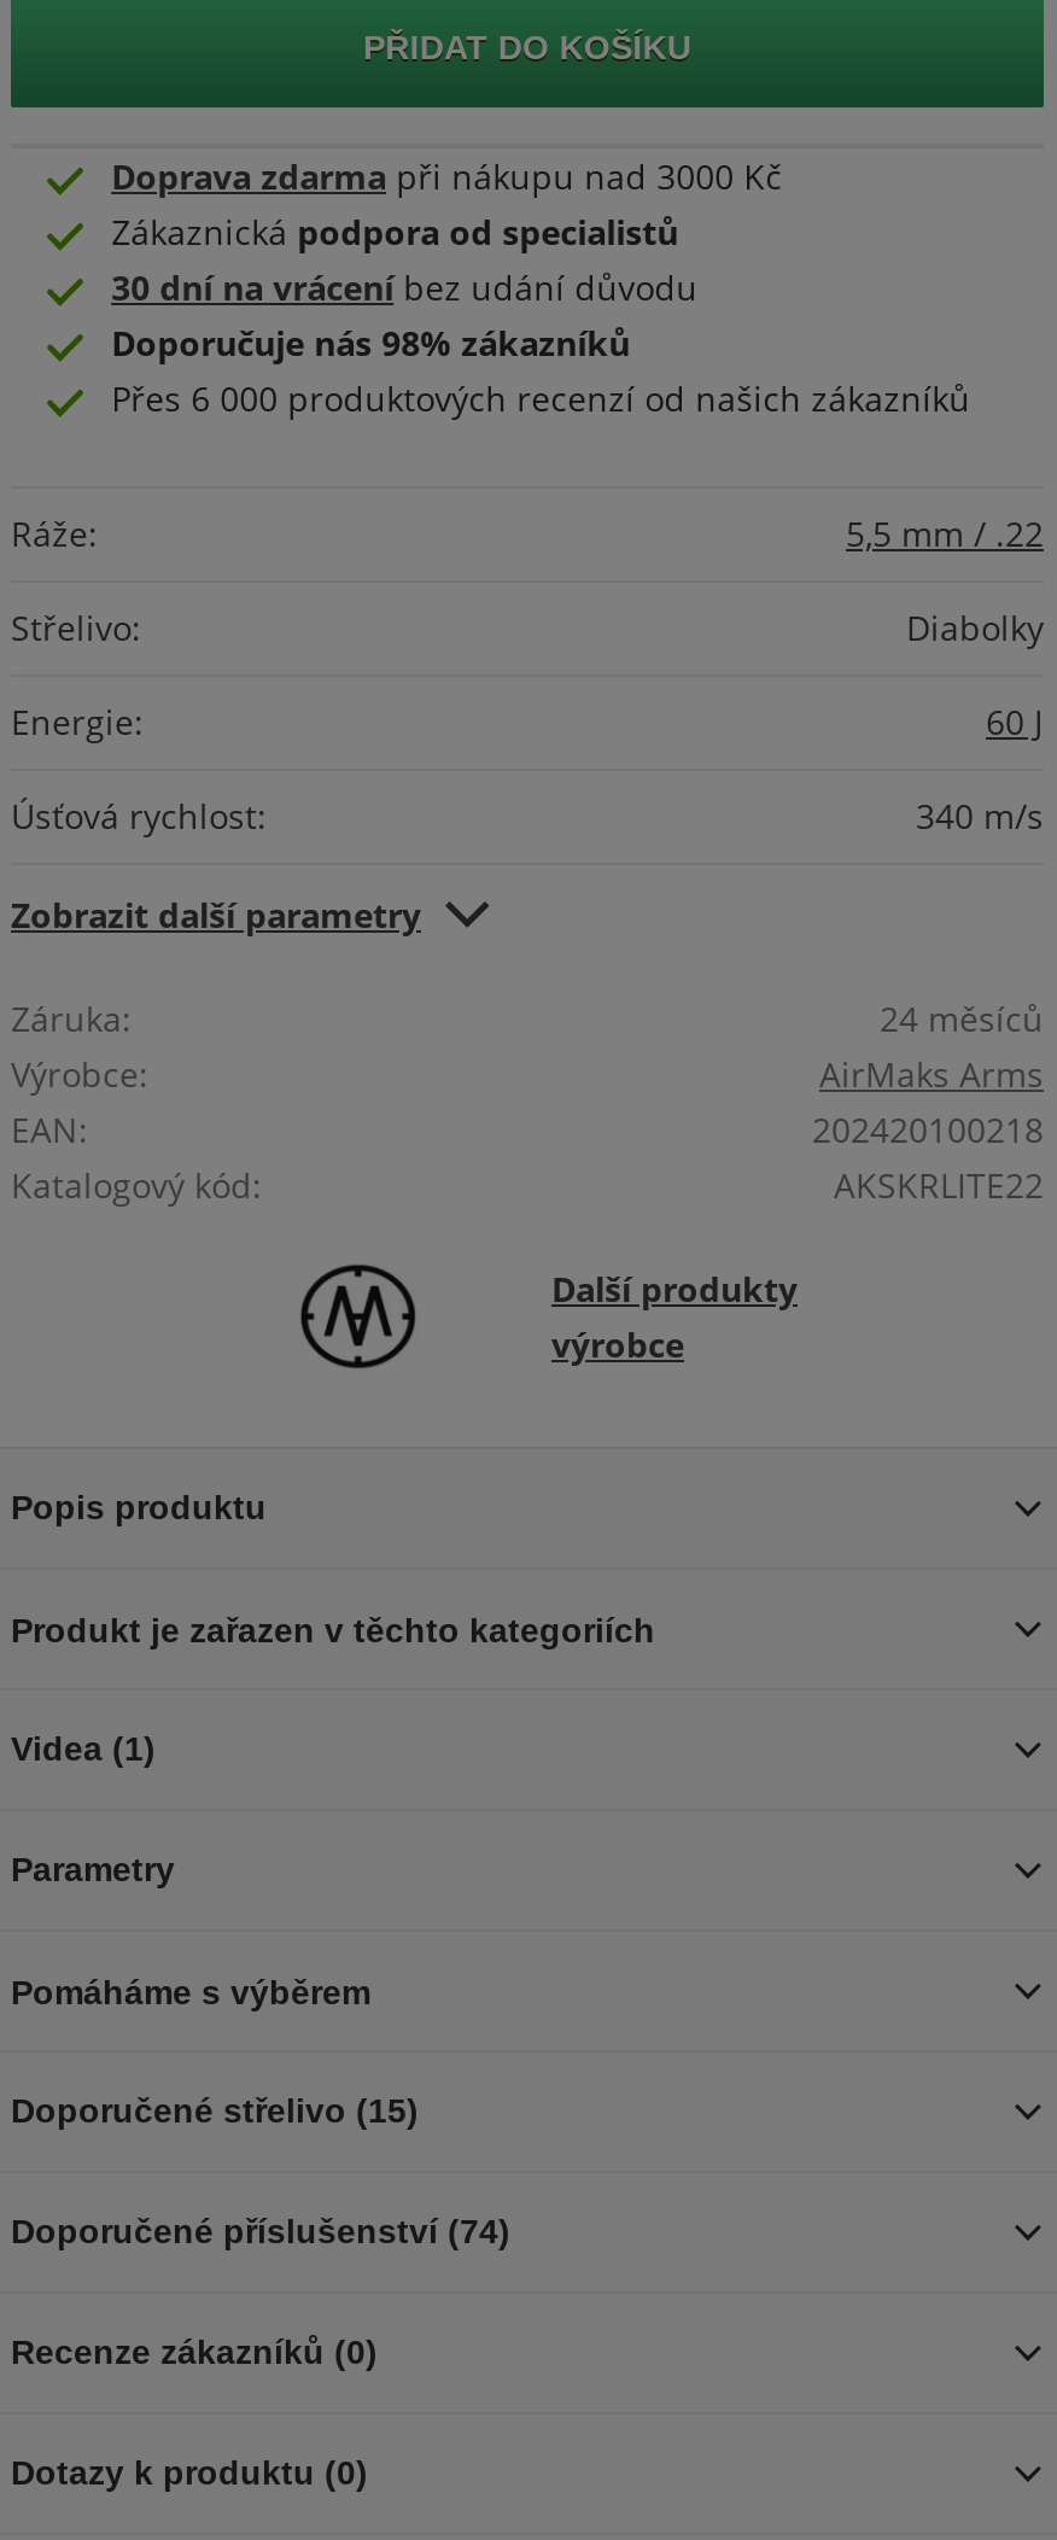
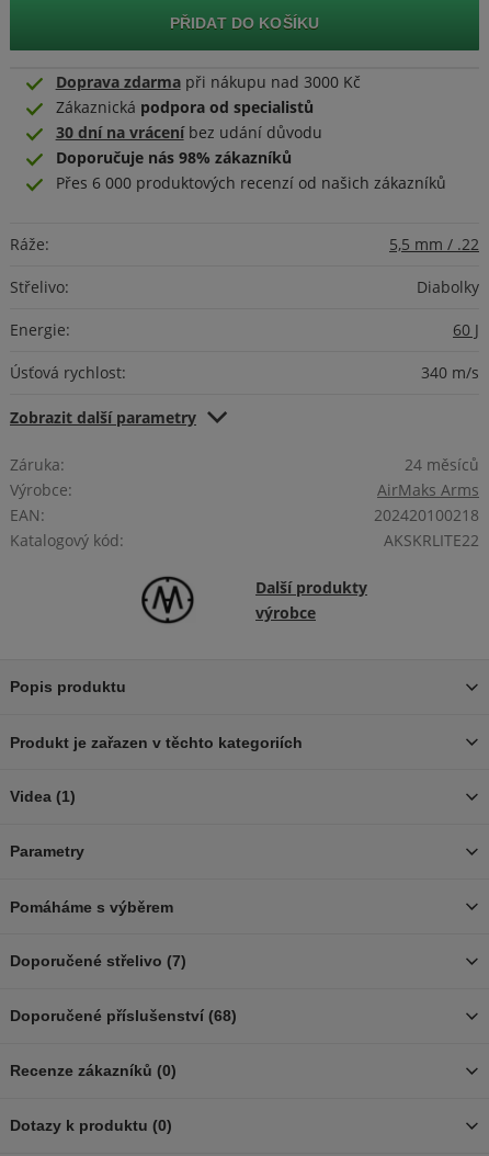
[11,2092,419,2130] Doporučené střelivo (15) -> [10,952,186,970] Doporučené střelivo (7)
[11,2213,510,2251] Doporučené příslušenství (74) -> [10,1007,237,1025] Doporučené příslušenství (68)

